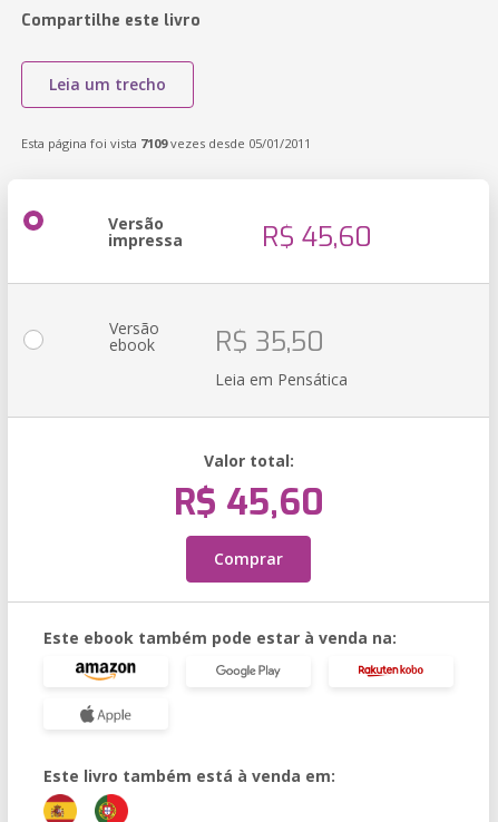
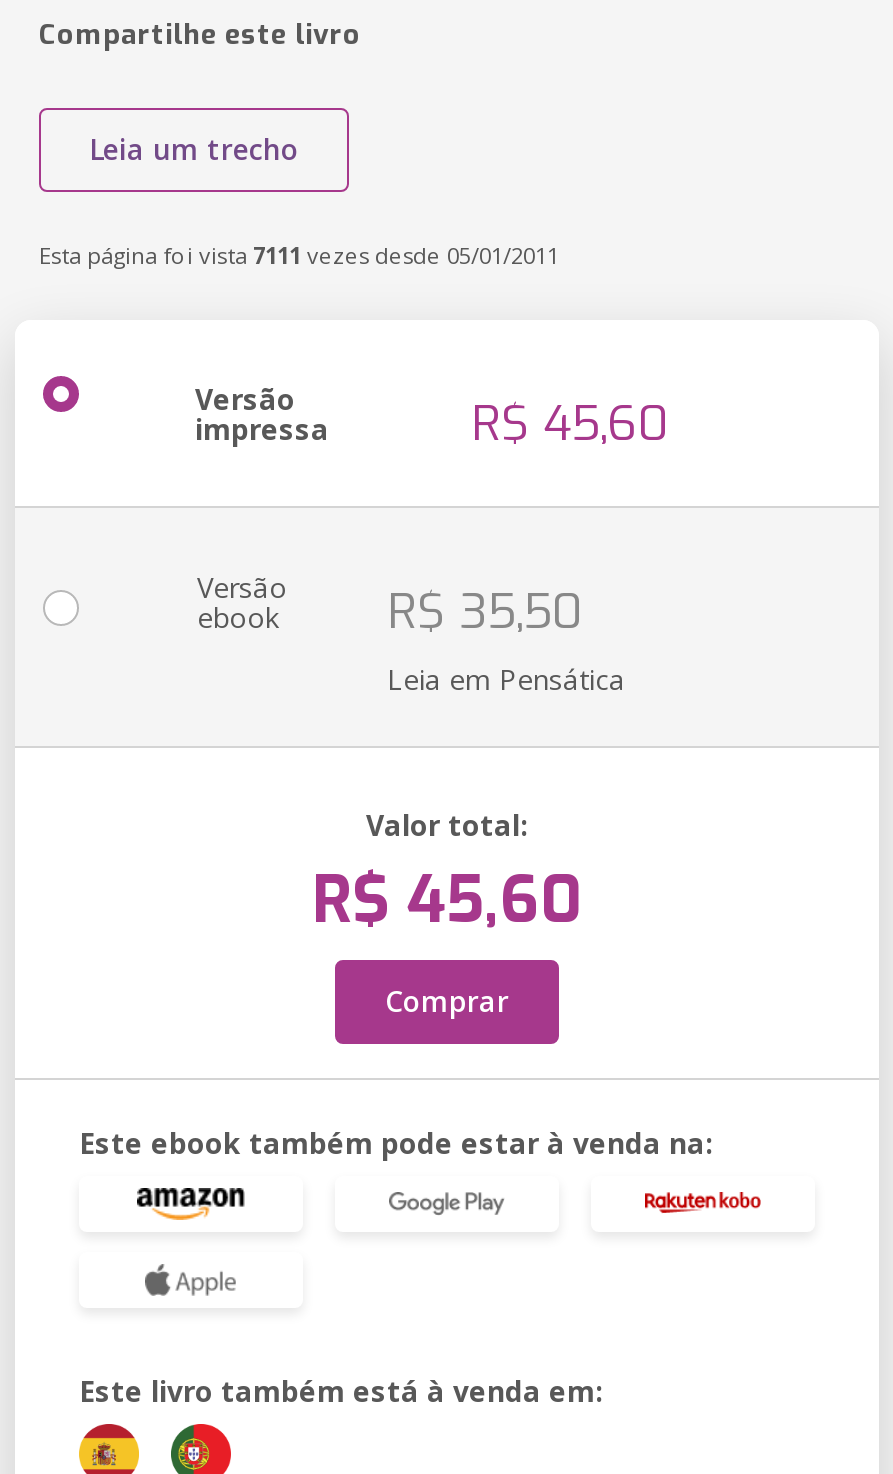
[21,135,311,151] Esta página foi vista 7109 vezes desde 05/01/2011 -> [39,240,559,270] Esta página foi vista 7111 vezes desde 05/01/2011

